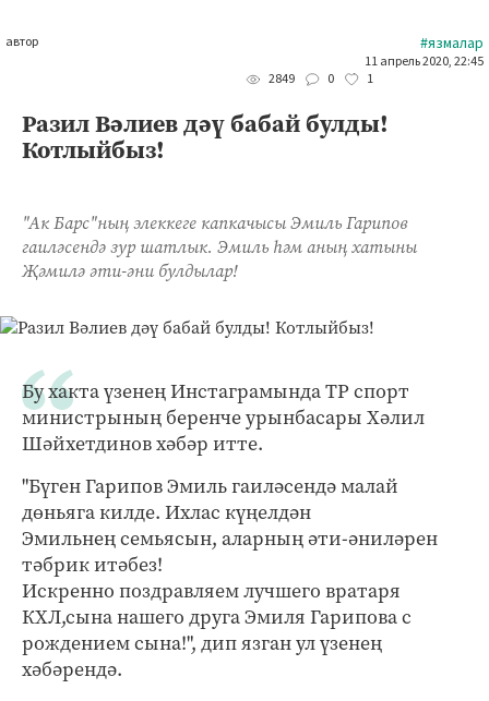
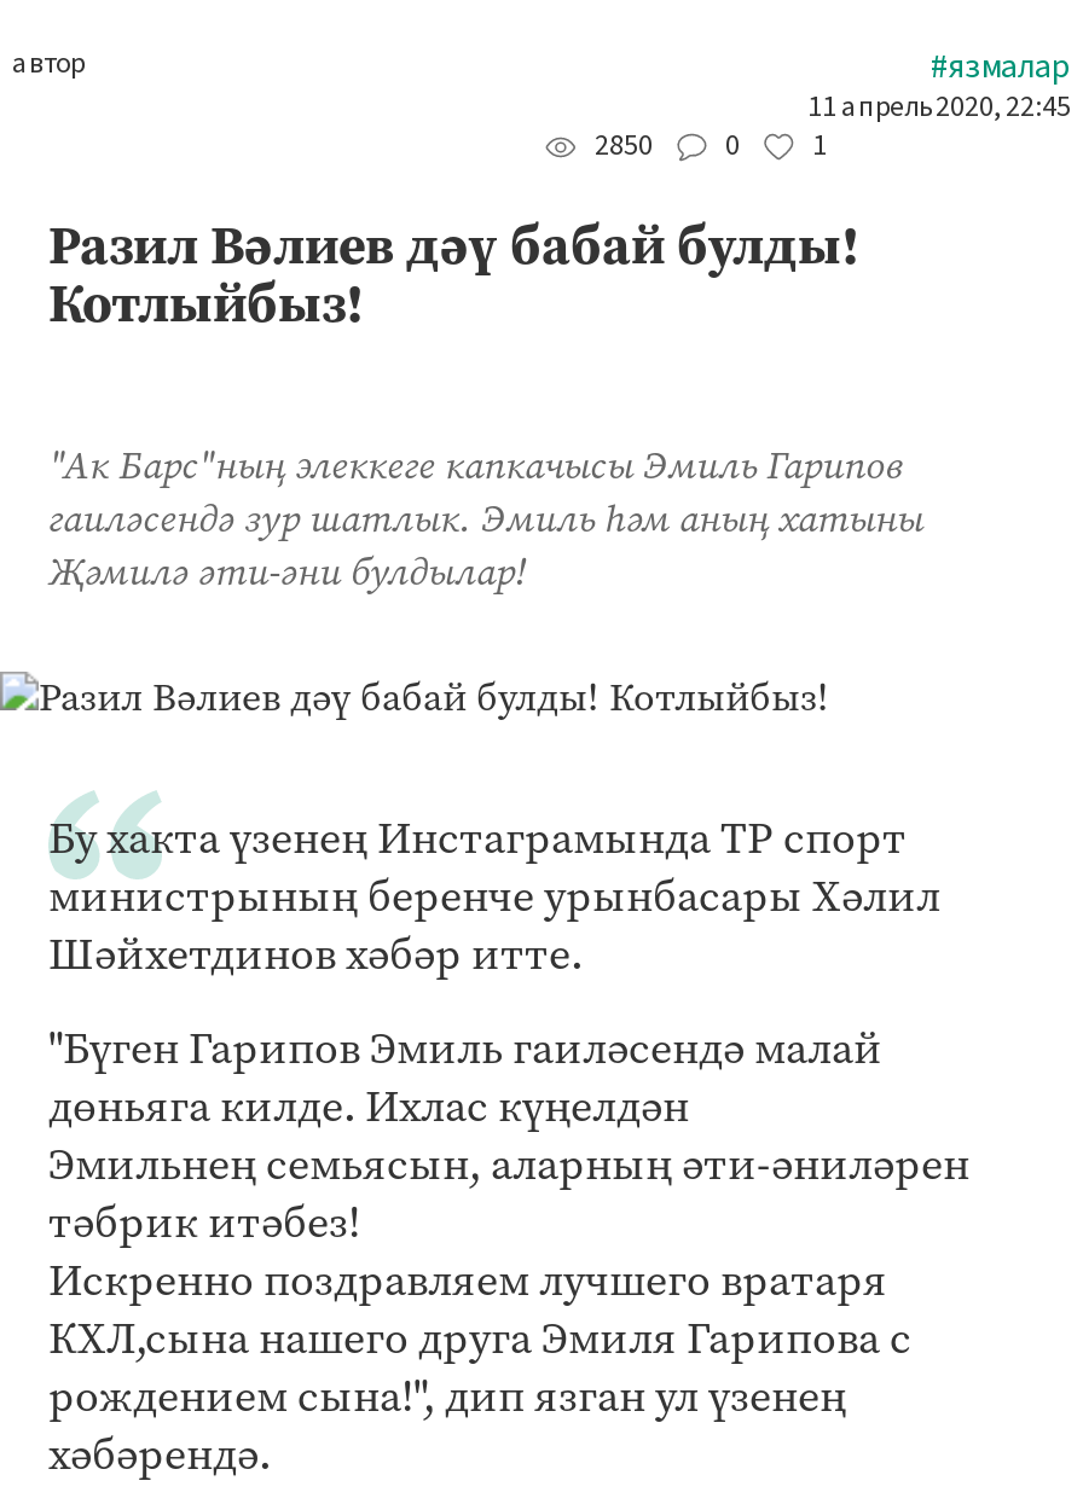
[269,69,373,89] 2849 0 1 -> [595,125,827,168] 2850 0 1

